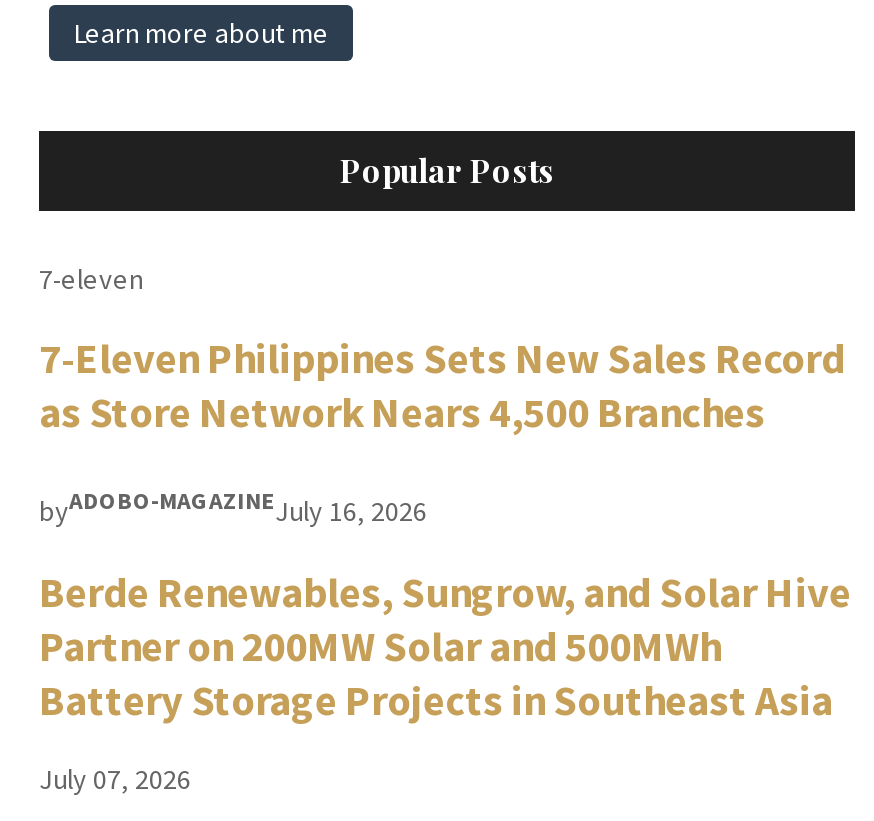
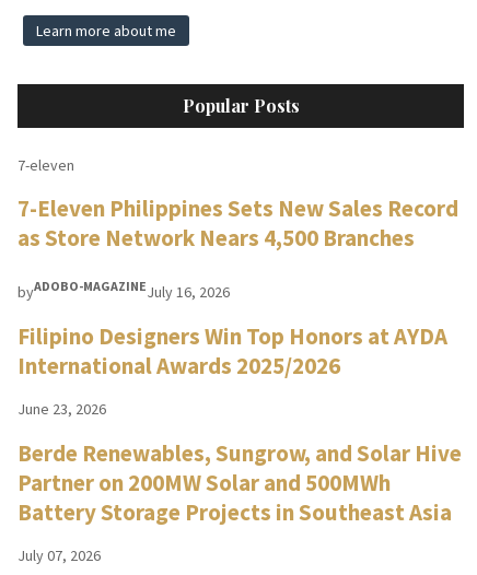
none -> [18,321,447,419] Filipino Designers Win Top Honors at AYDA | International Awards 2025/2026 | June 23, 2026

